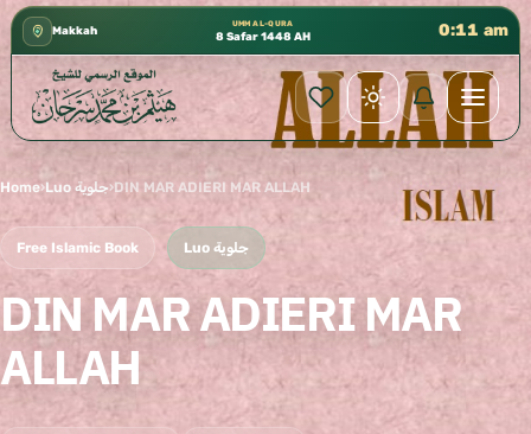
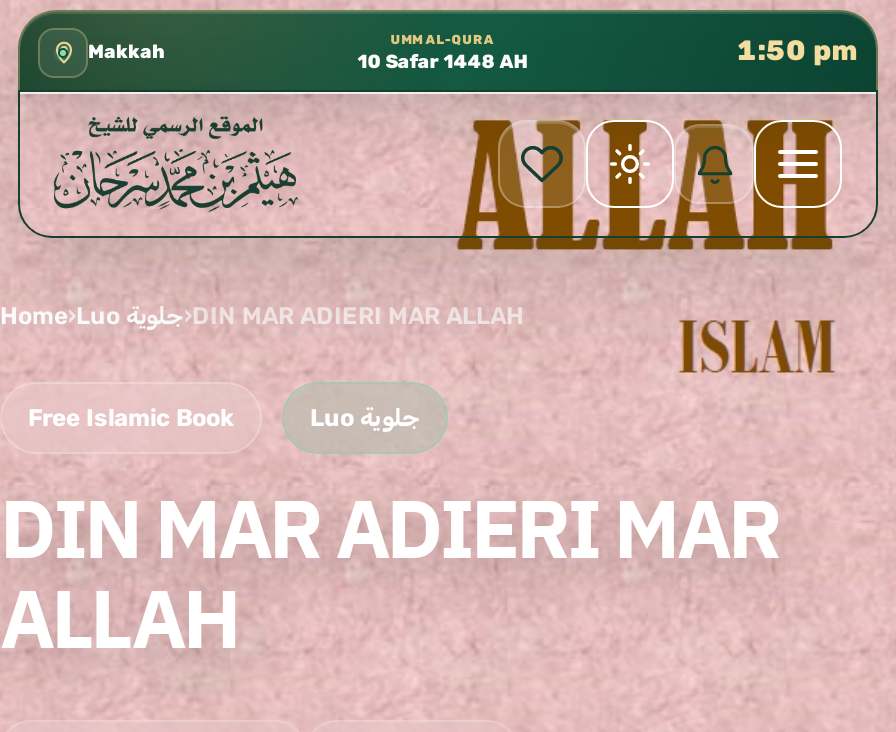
[215,20,508,42] 8 Safar 1448 AH | 0:11 am -> [358,34,858,71] 10 Safar 1448 AH | 1:50 pm

